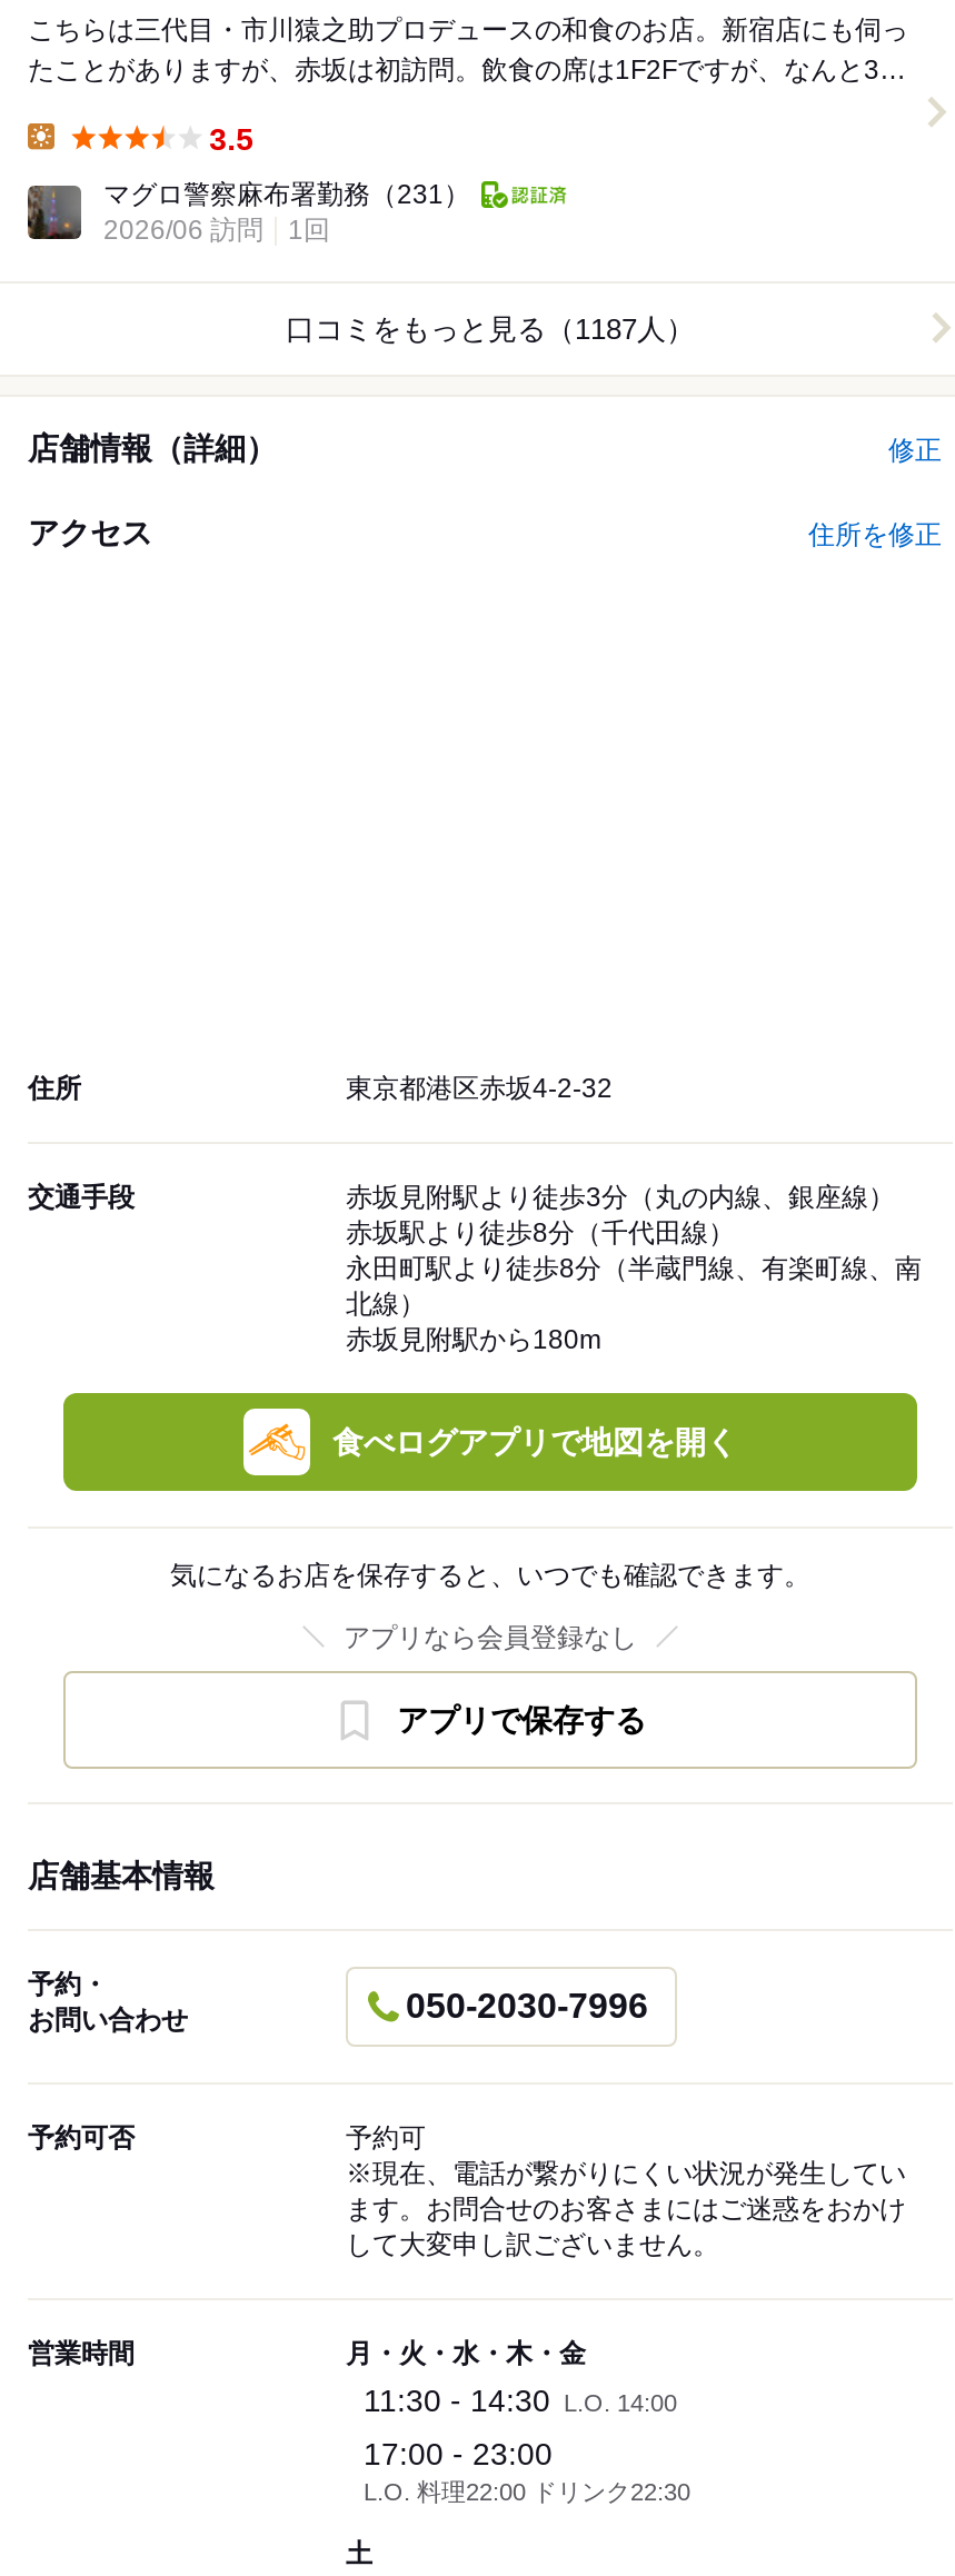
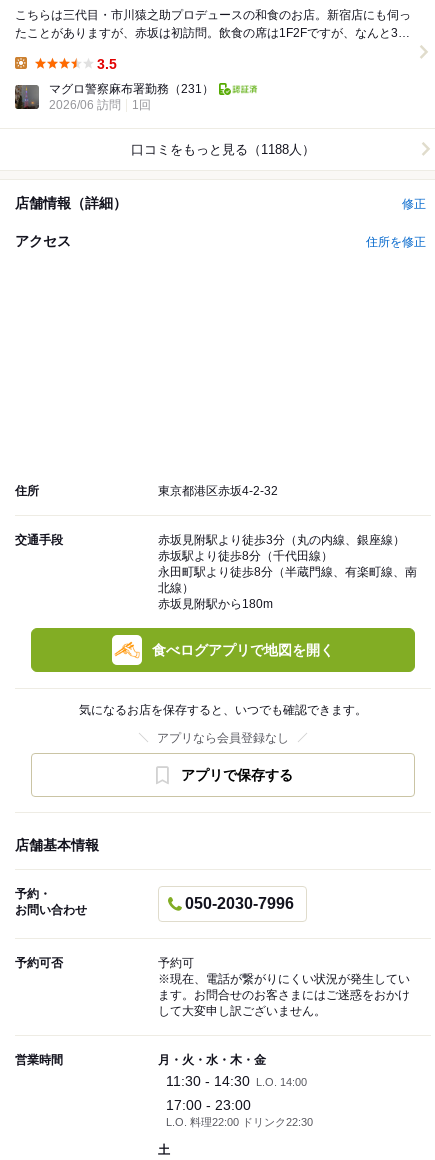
[286,312,695,345] 口コミをもっと見る（1187人） -> [131,142,315,157] 口コミをもっと見る（1188人）

